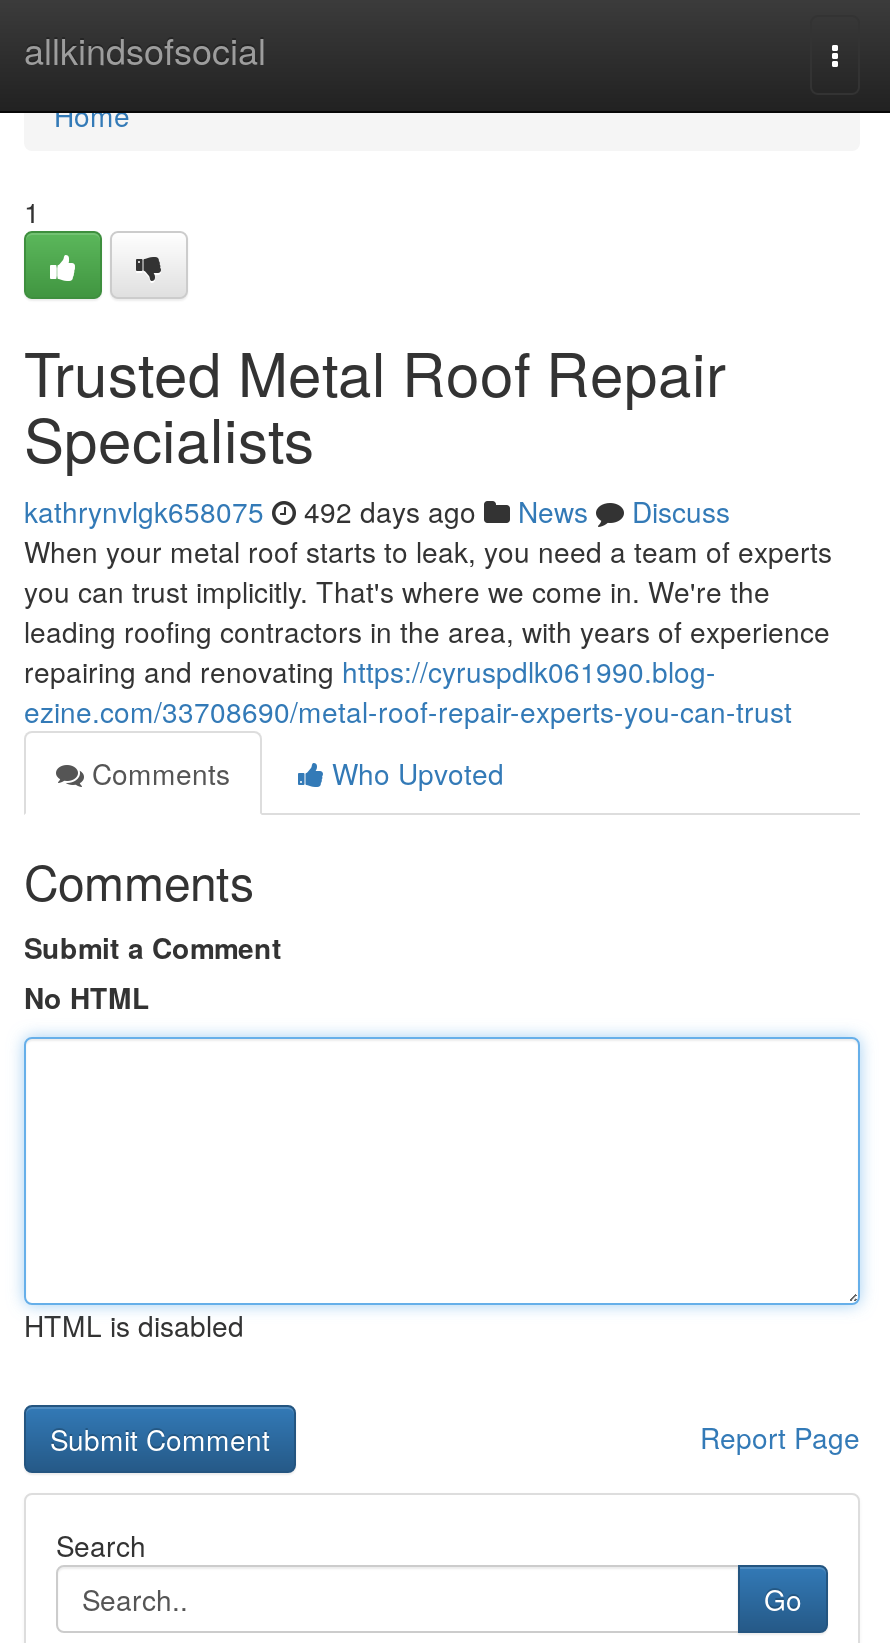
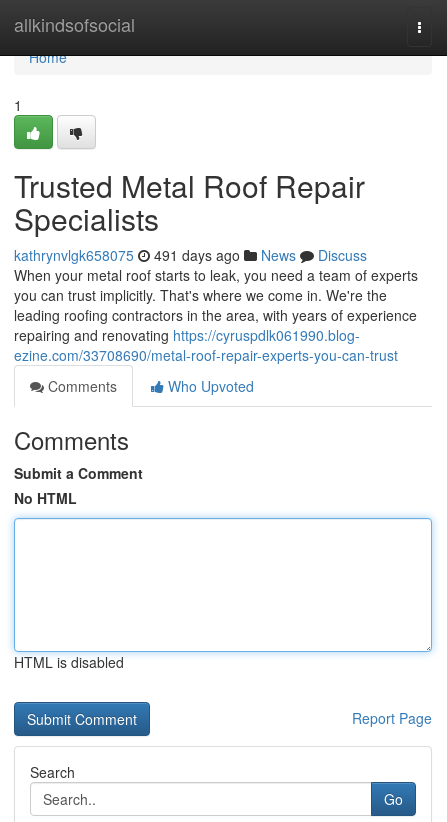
[24,491,730,531] kathrynvlgk658075 492 days ago News Discuss -> [14,245,367,265] kathrynvlgk658075 491 days ago News Discuss

